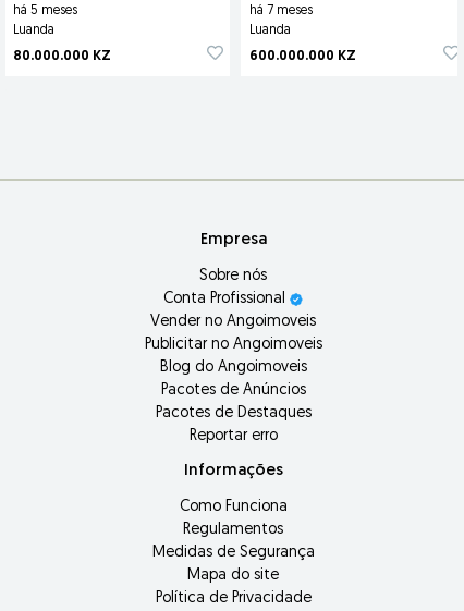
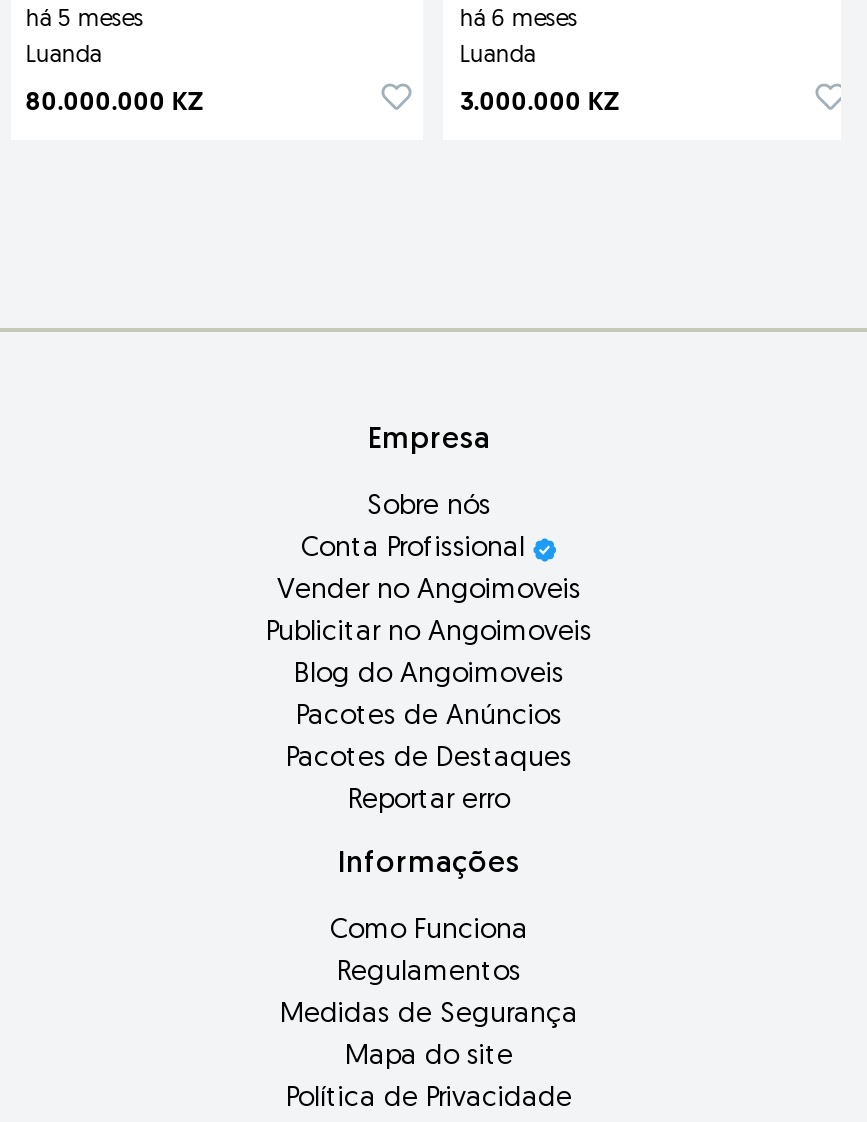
[250,5,313,18] há 7 meses -> [460,8,578,32] há 6 meses
[250,49,356,63] 600.000.000 KZ -> [460,89,622,115] 3.000.000 KZ

